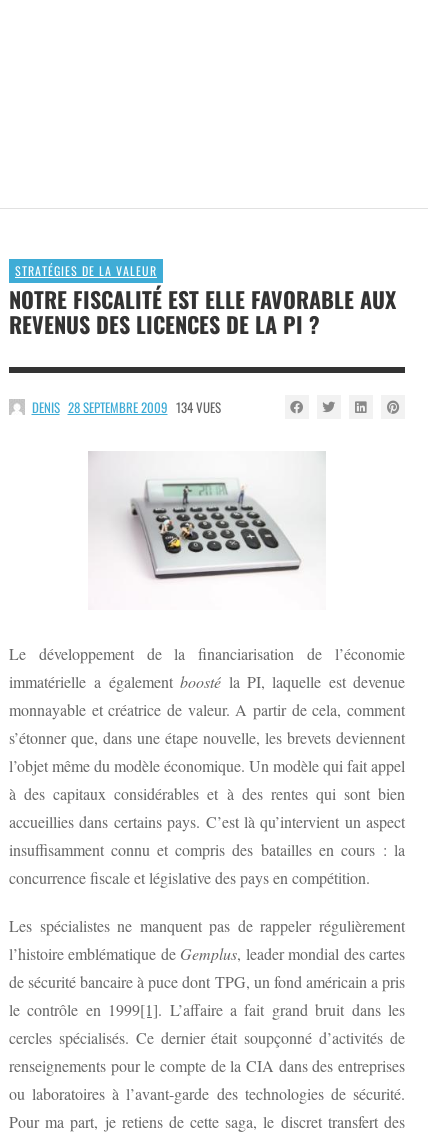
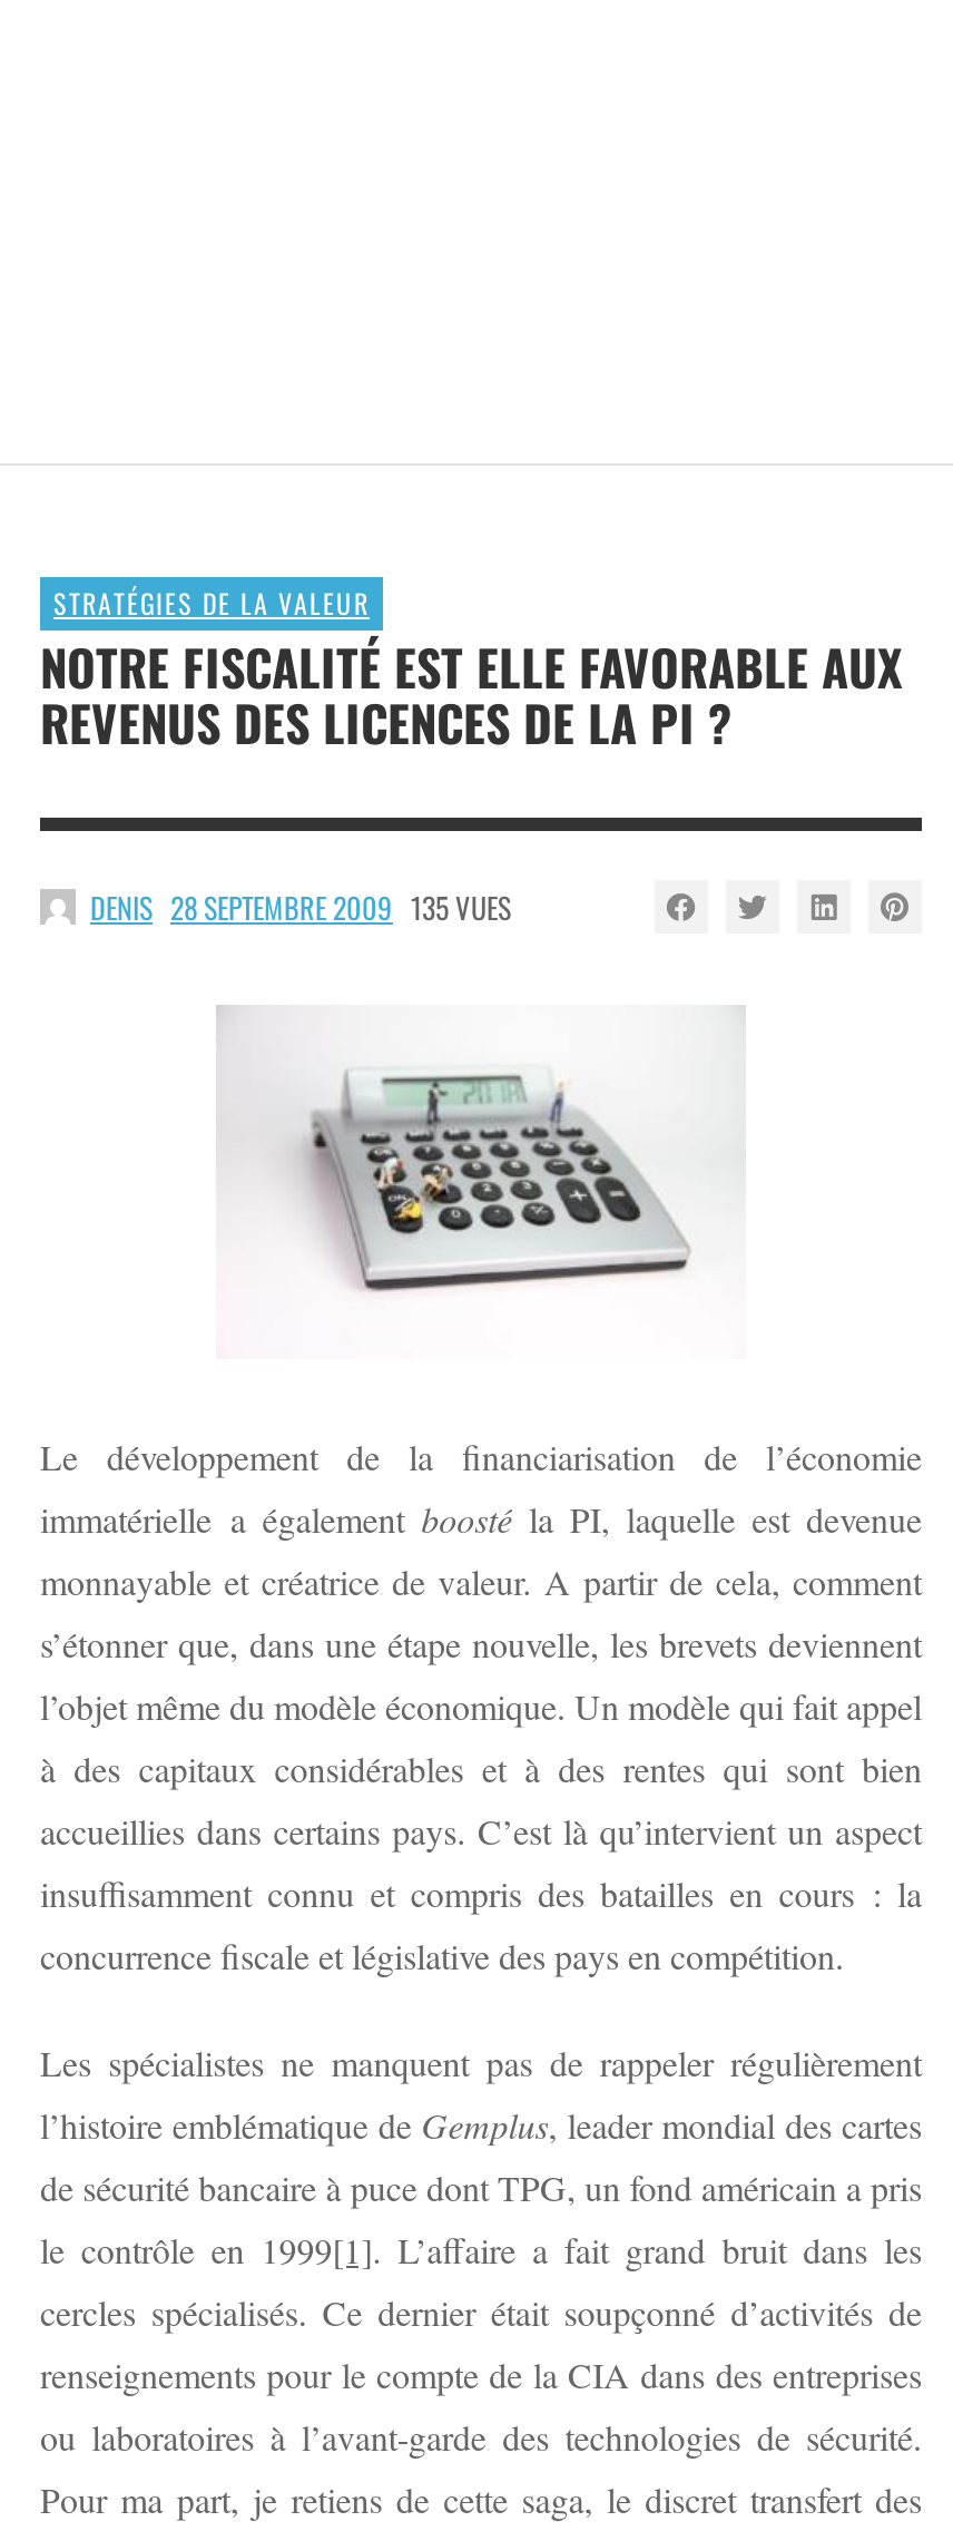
[31,397,220,417] DENIS 28 SEPTEMBRE 2009 134 VUES -> [90,884,511,928] DENIS 28 SEPTEMBRE 2009 135 VUES

